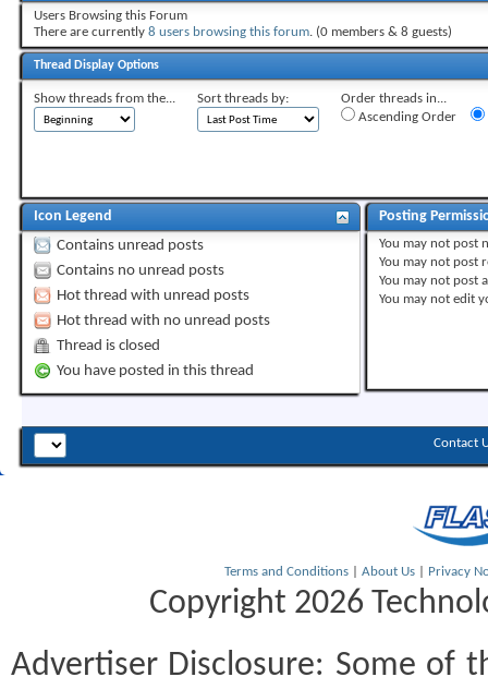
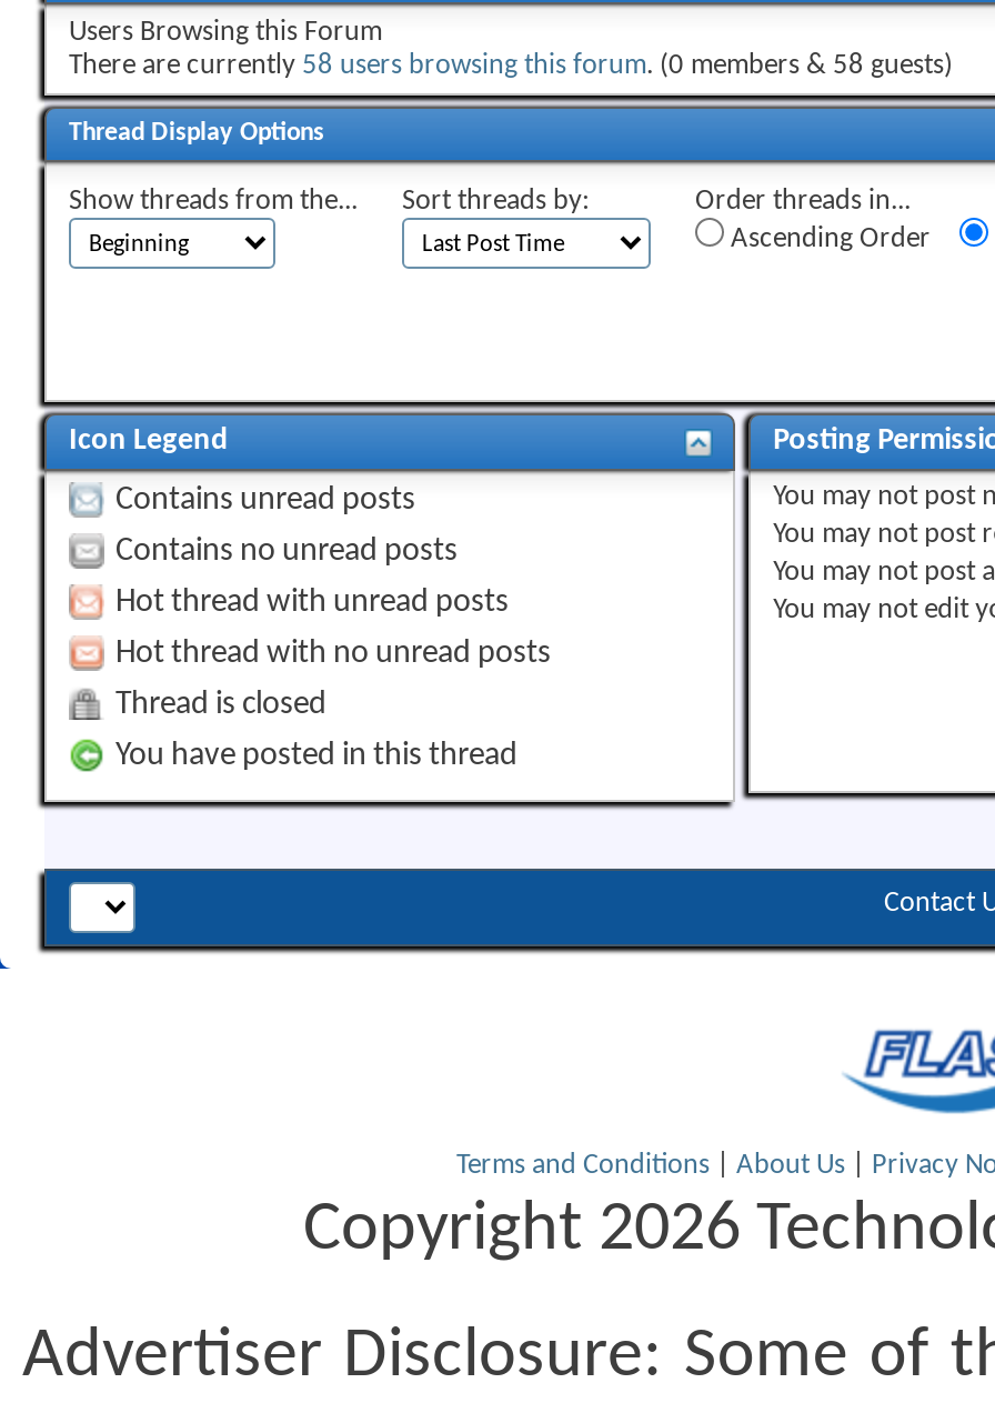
[34,25,452,39] There are currently 8 users browsing this forum. (0 members & 8 guests) -> [69,51,953,80] There are currently 58 users browsing this forum. (0 members & 58 guests)

